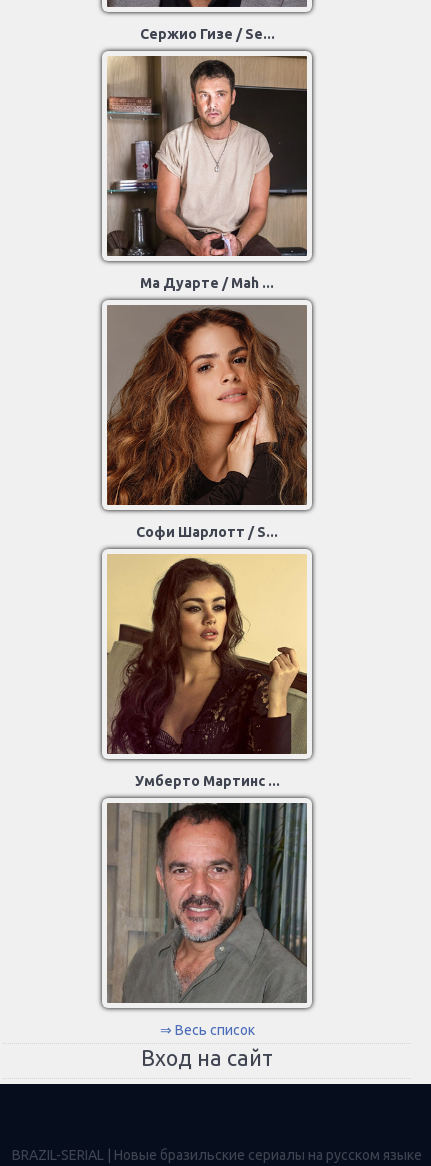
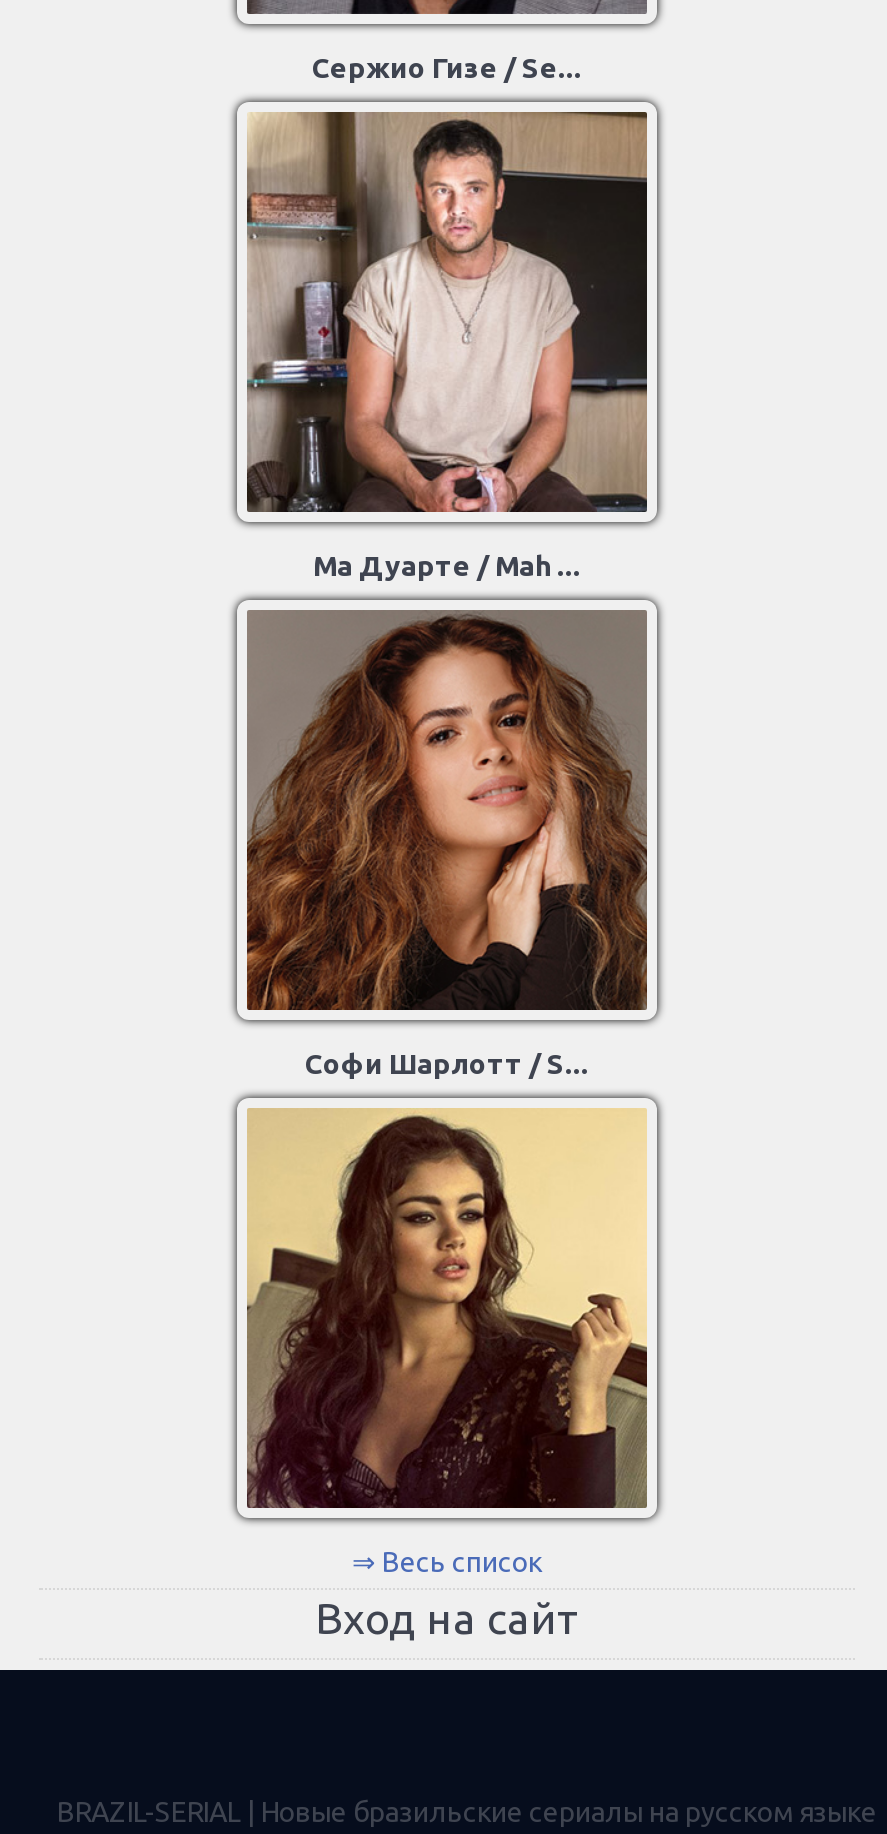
[134,773,279,789] Умберто Мартинс ... -> none
[106,802,308,1004] [image] -> none

